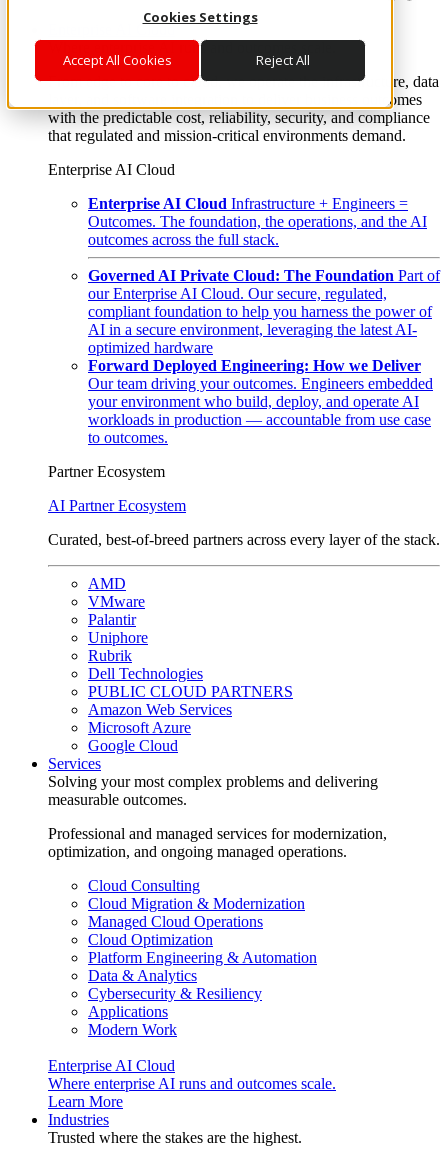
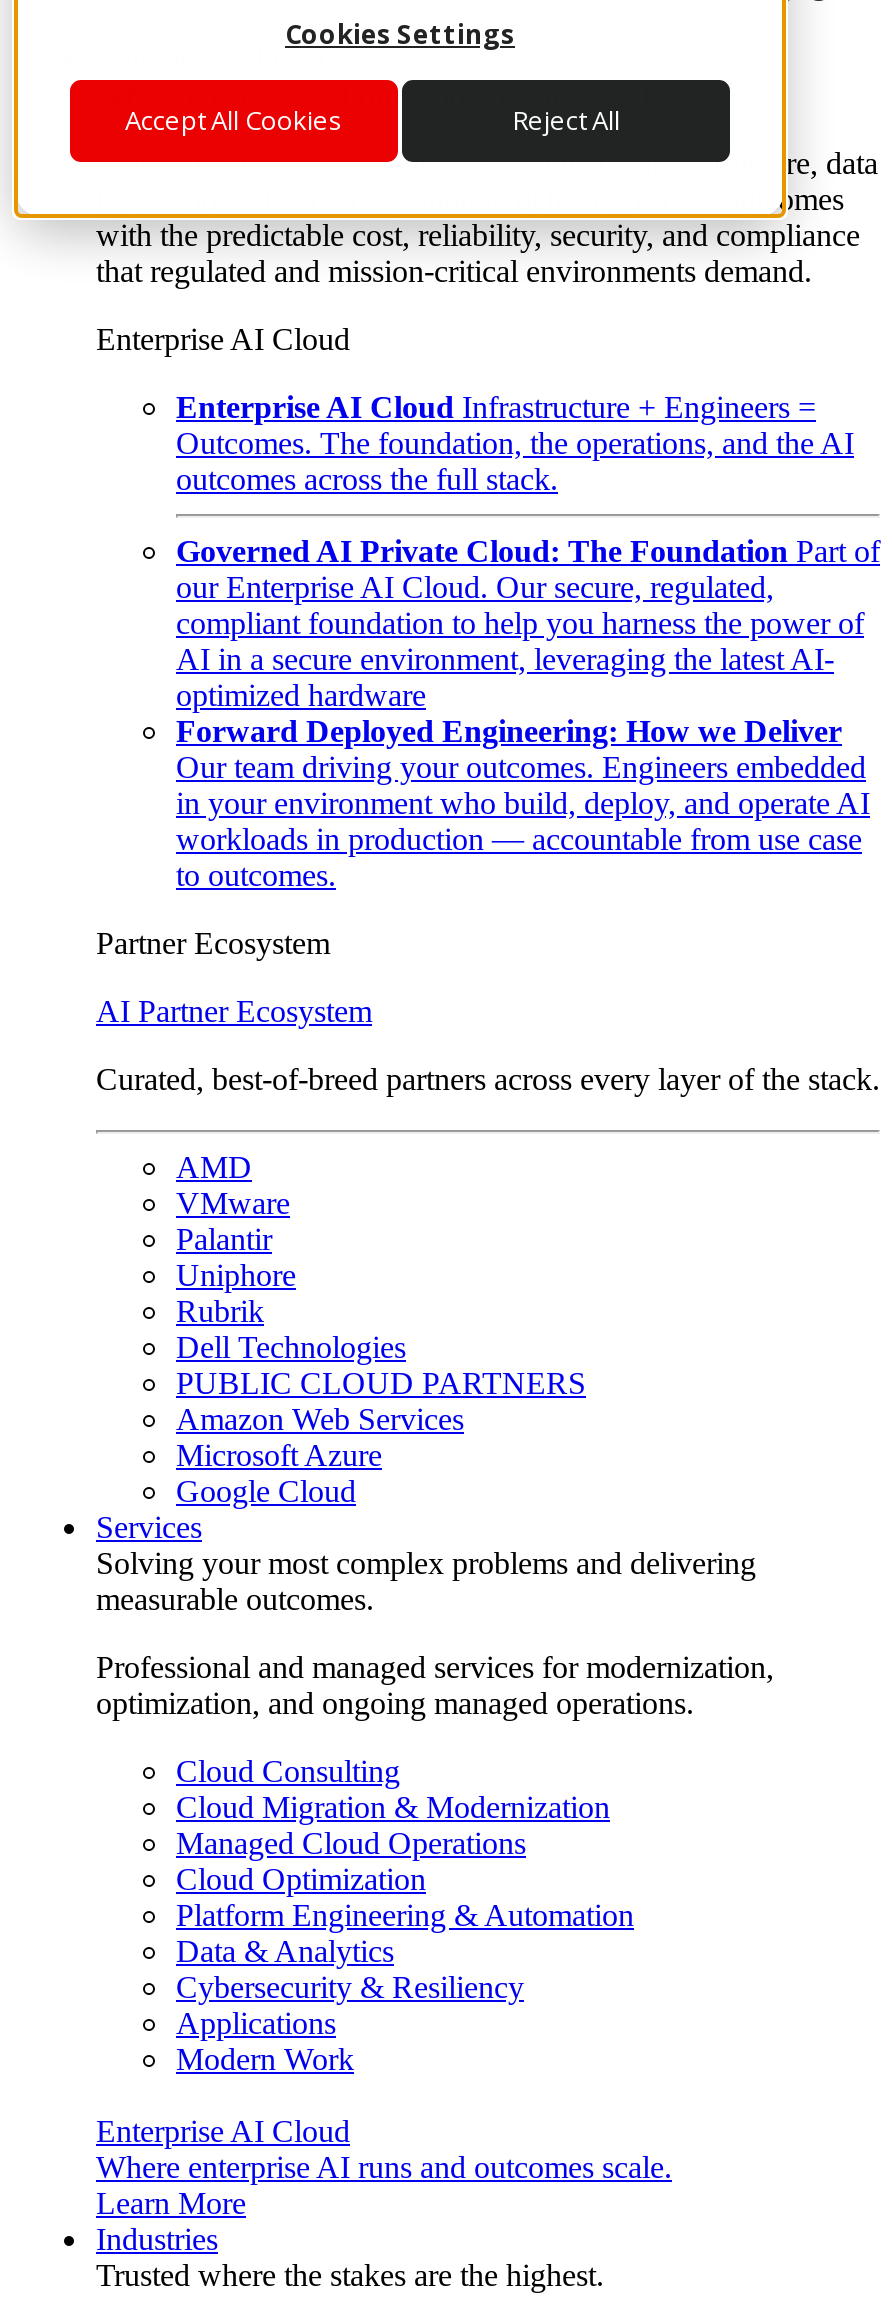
[88,393,419,410] your environment who build, deploy, and operate AI -> [176,786,870,820] in your environment who build, deploy, and operate AI

